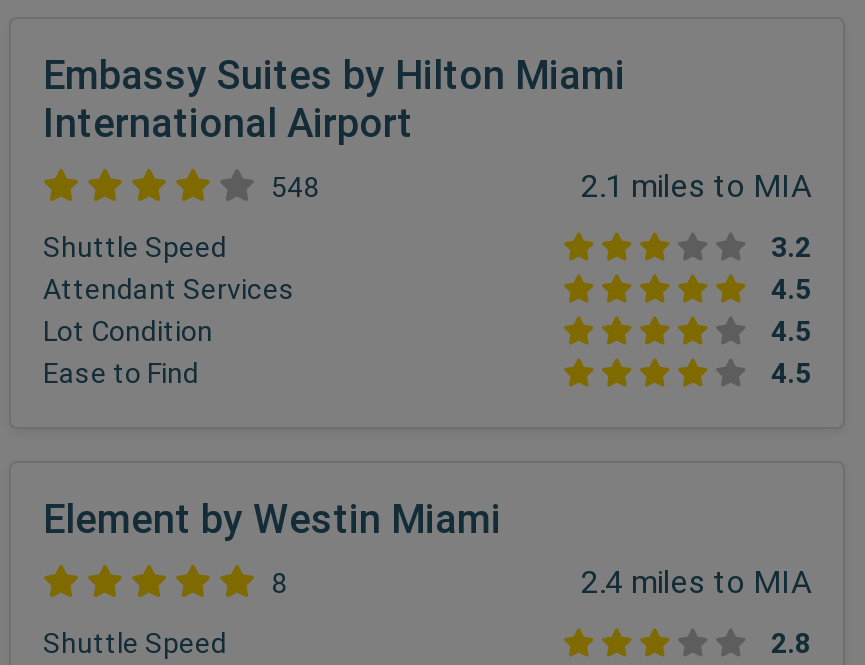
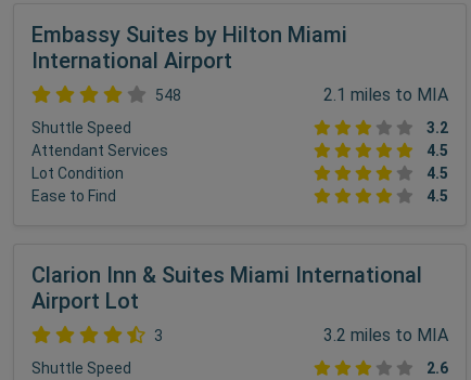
[43,495,501,543] Element by Westin Miami -> [31,262,422,314] Clarion Inn & Suites Miami International | Airport Lot
[271,563,811,601] 8 | 2.4 miles to MIA -> [154,325,448,345] 3 | 3.2 miles to MIA
[771,627,811,659] 2.8 -> [427,359,448,377] 2.6

